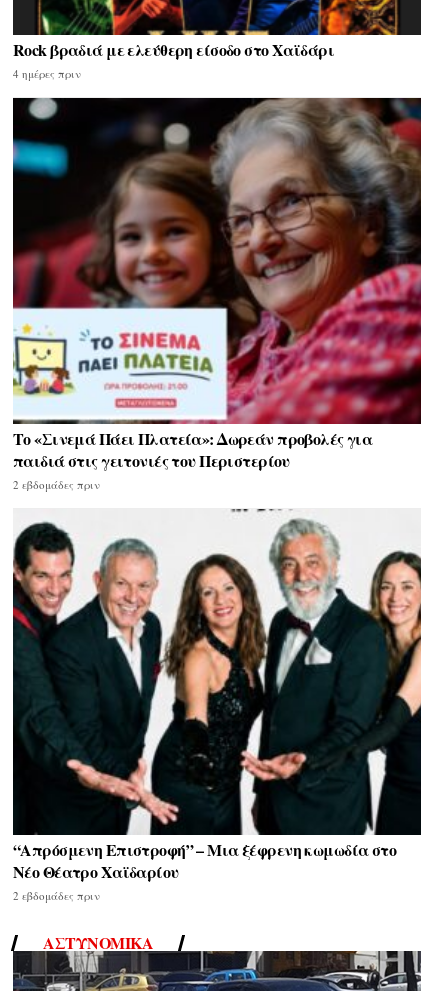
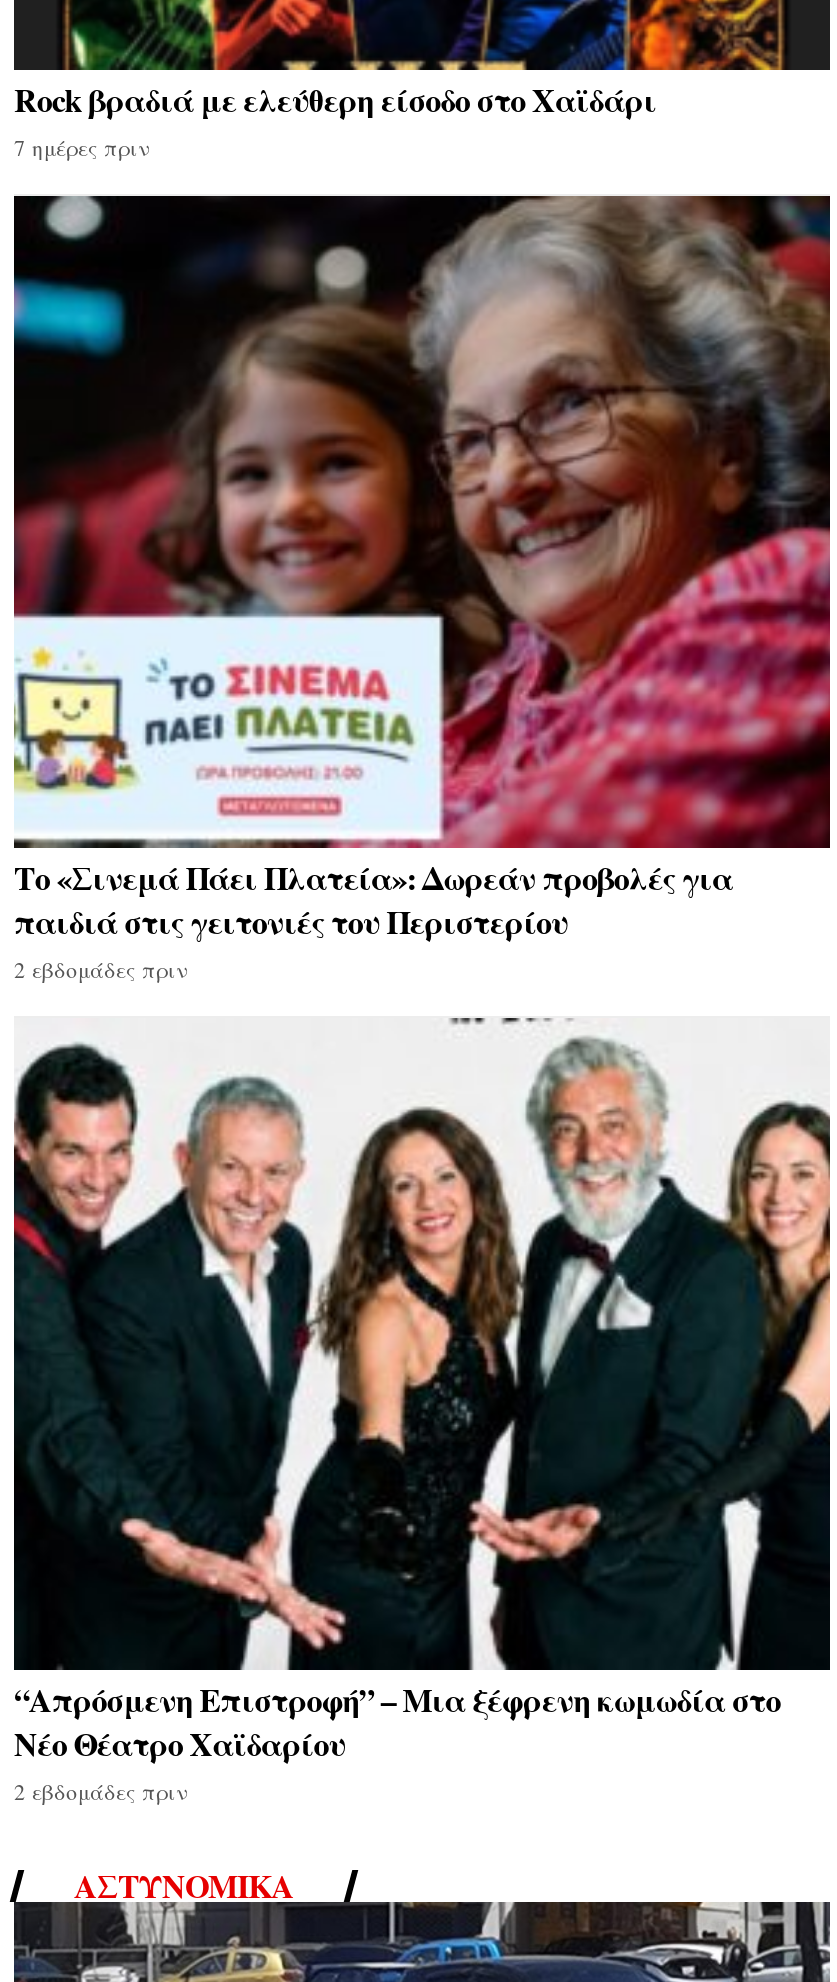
[13,65,81,80] 4 ημέρες πριν -> [14,131,150,161] 7 ημέρες πριν

